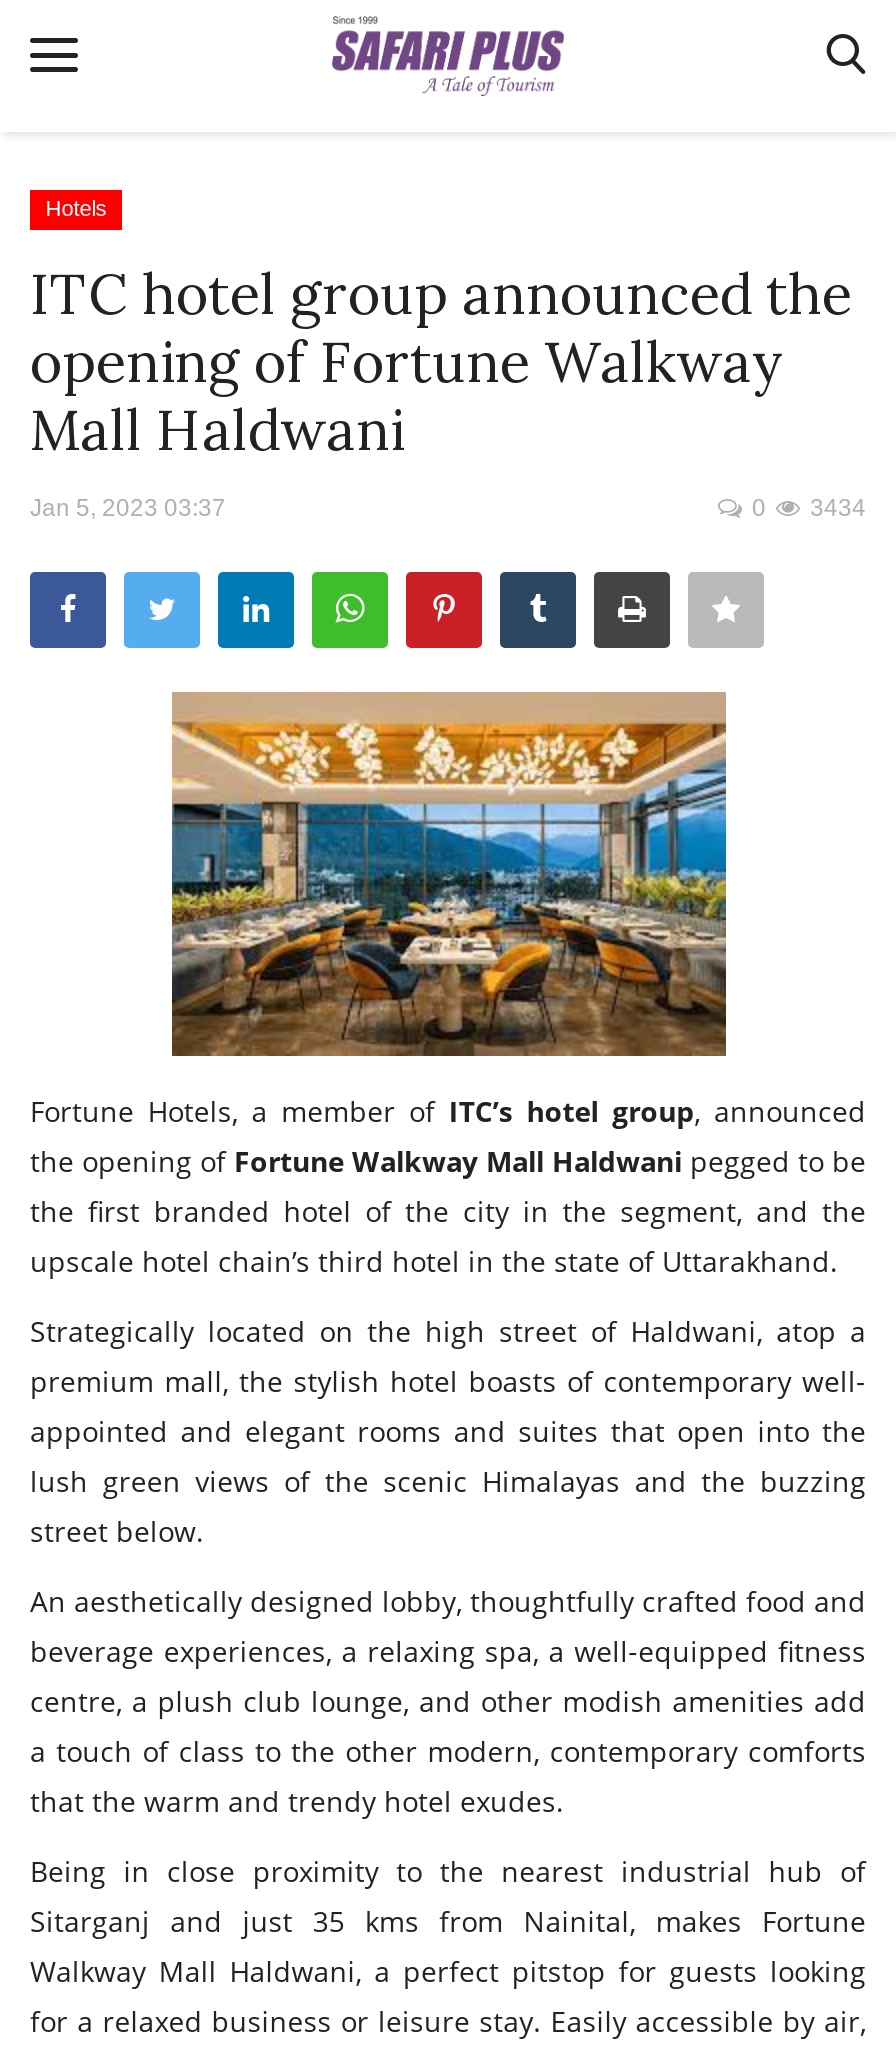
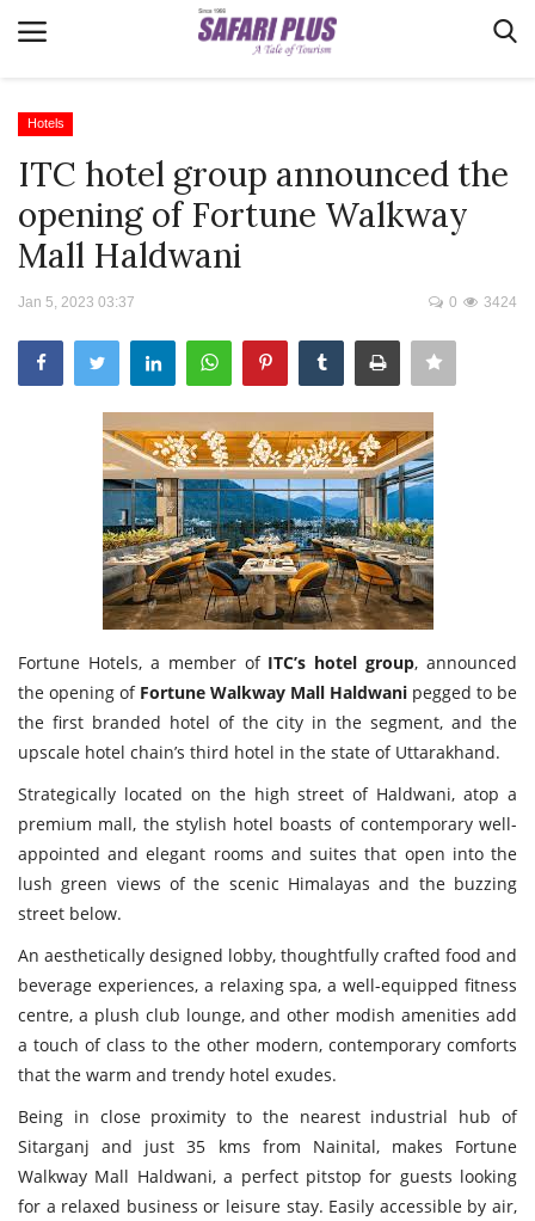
[752,494,866,522] 0 3434 -> [449,294,517,310] 0 3424

